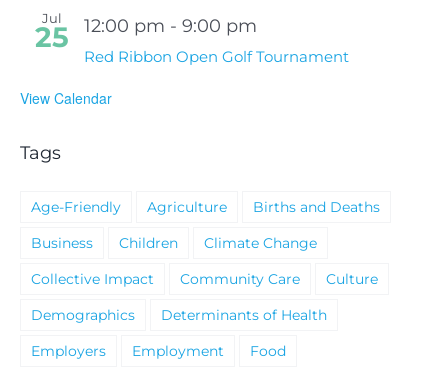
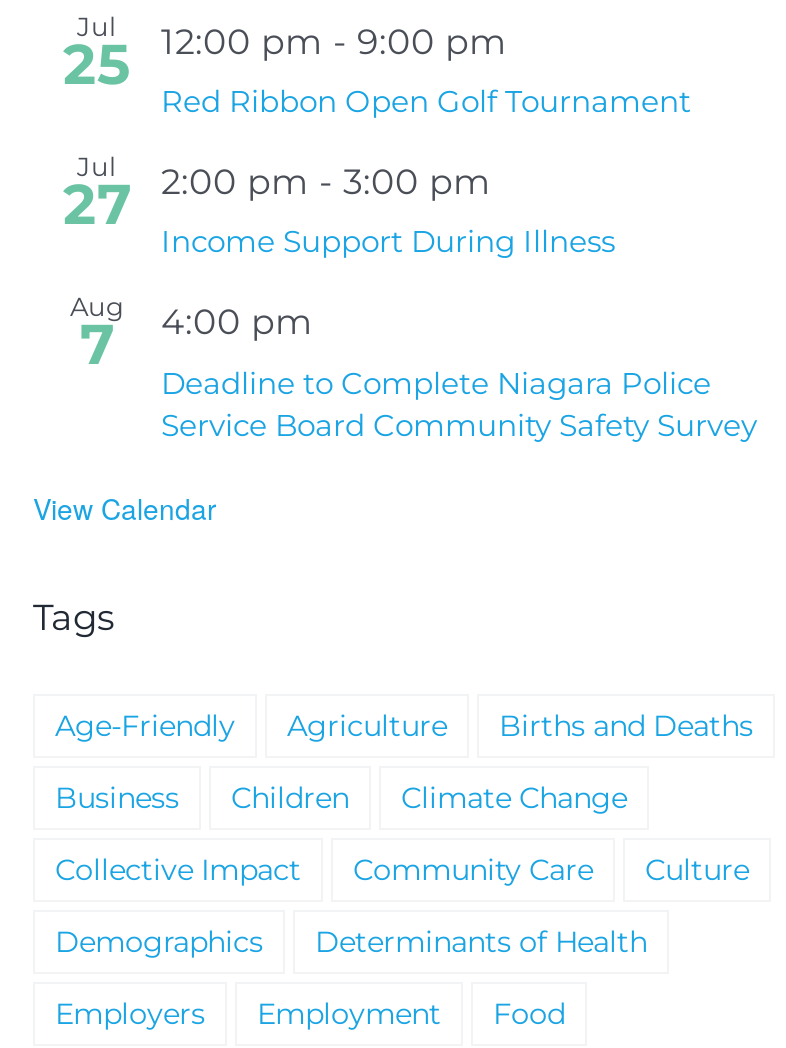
none -> [63,150,757,443] Jul | 27 | 2:00 pm - 3:00 pm | Income Support During Illness | Aug | 7 | 4:00 pm | Deadline to Complete Niagara Police | Service Board Community Safety Survey

